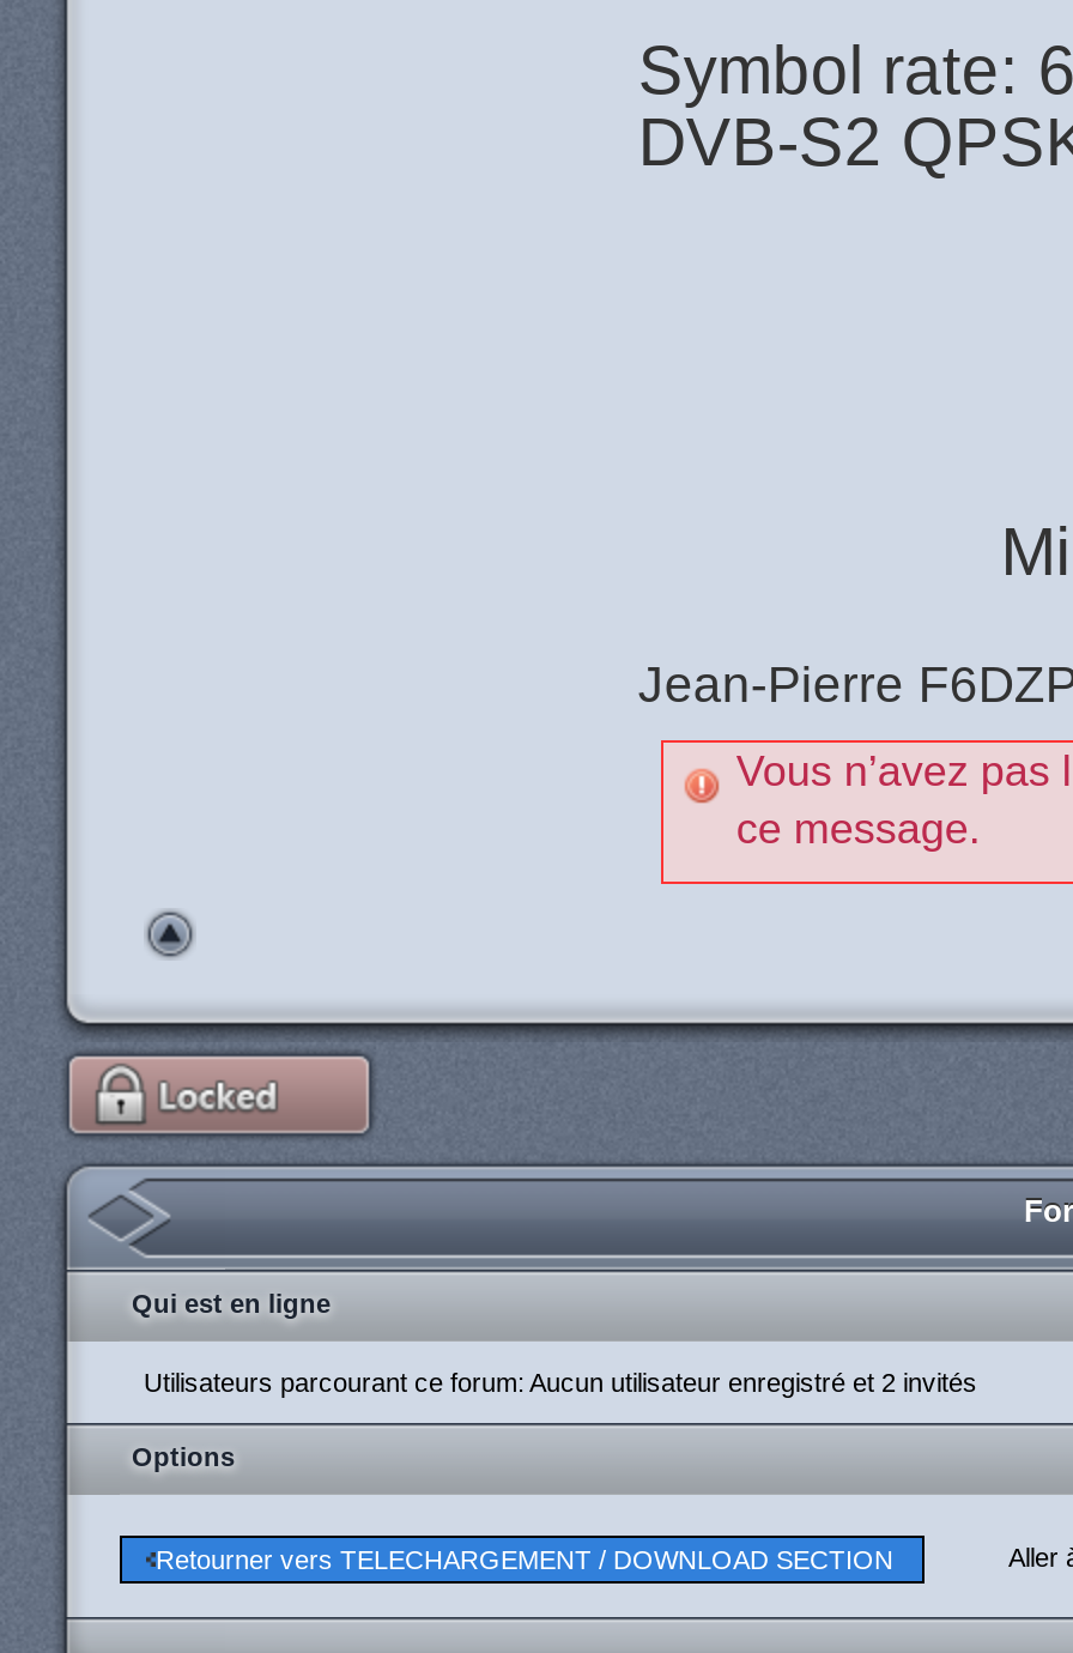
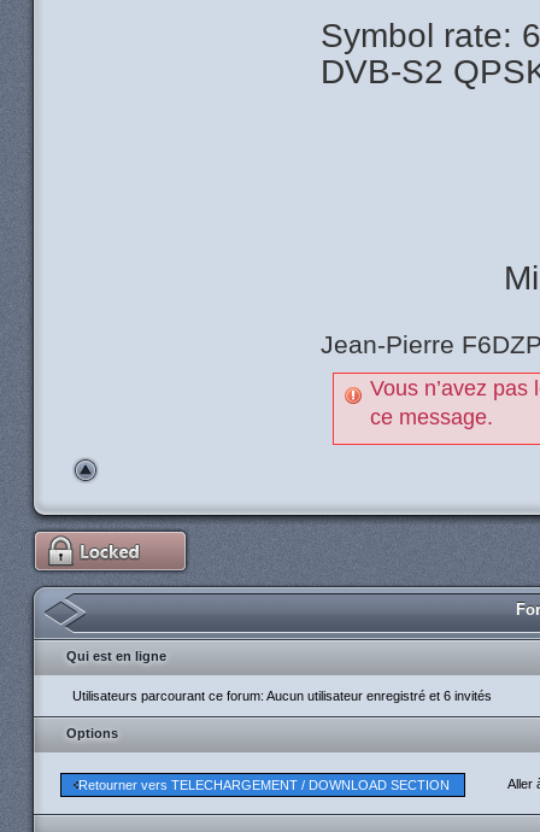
[144,1367,977,1396] Utilisateurs parcourant ce forum: Aucun utilisateur enregistré et 2 invités -> [72,688,492,702] Utilisateurs parcourant ce forum: Aucun utilisateur enregistré et 6 invités

